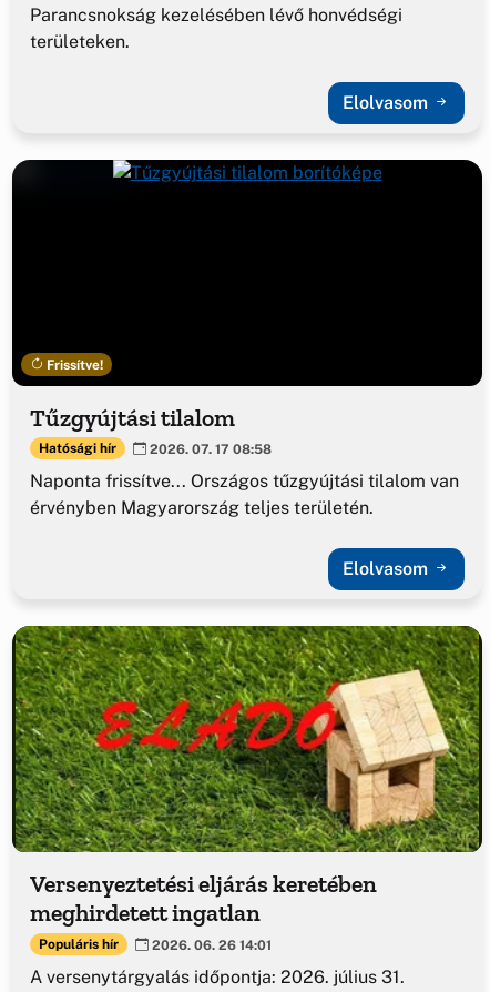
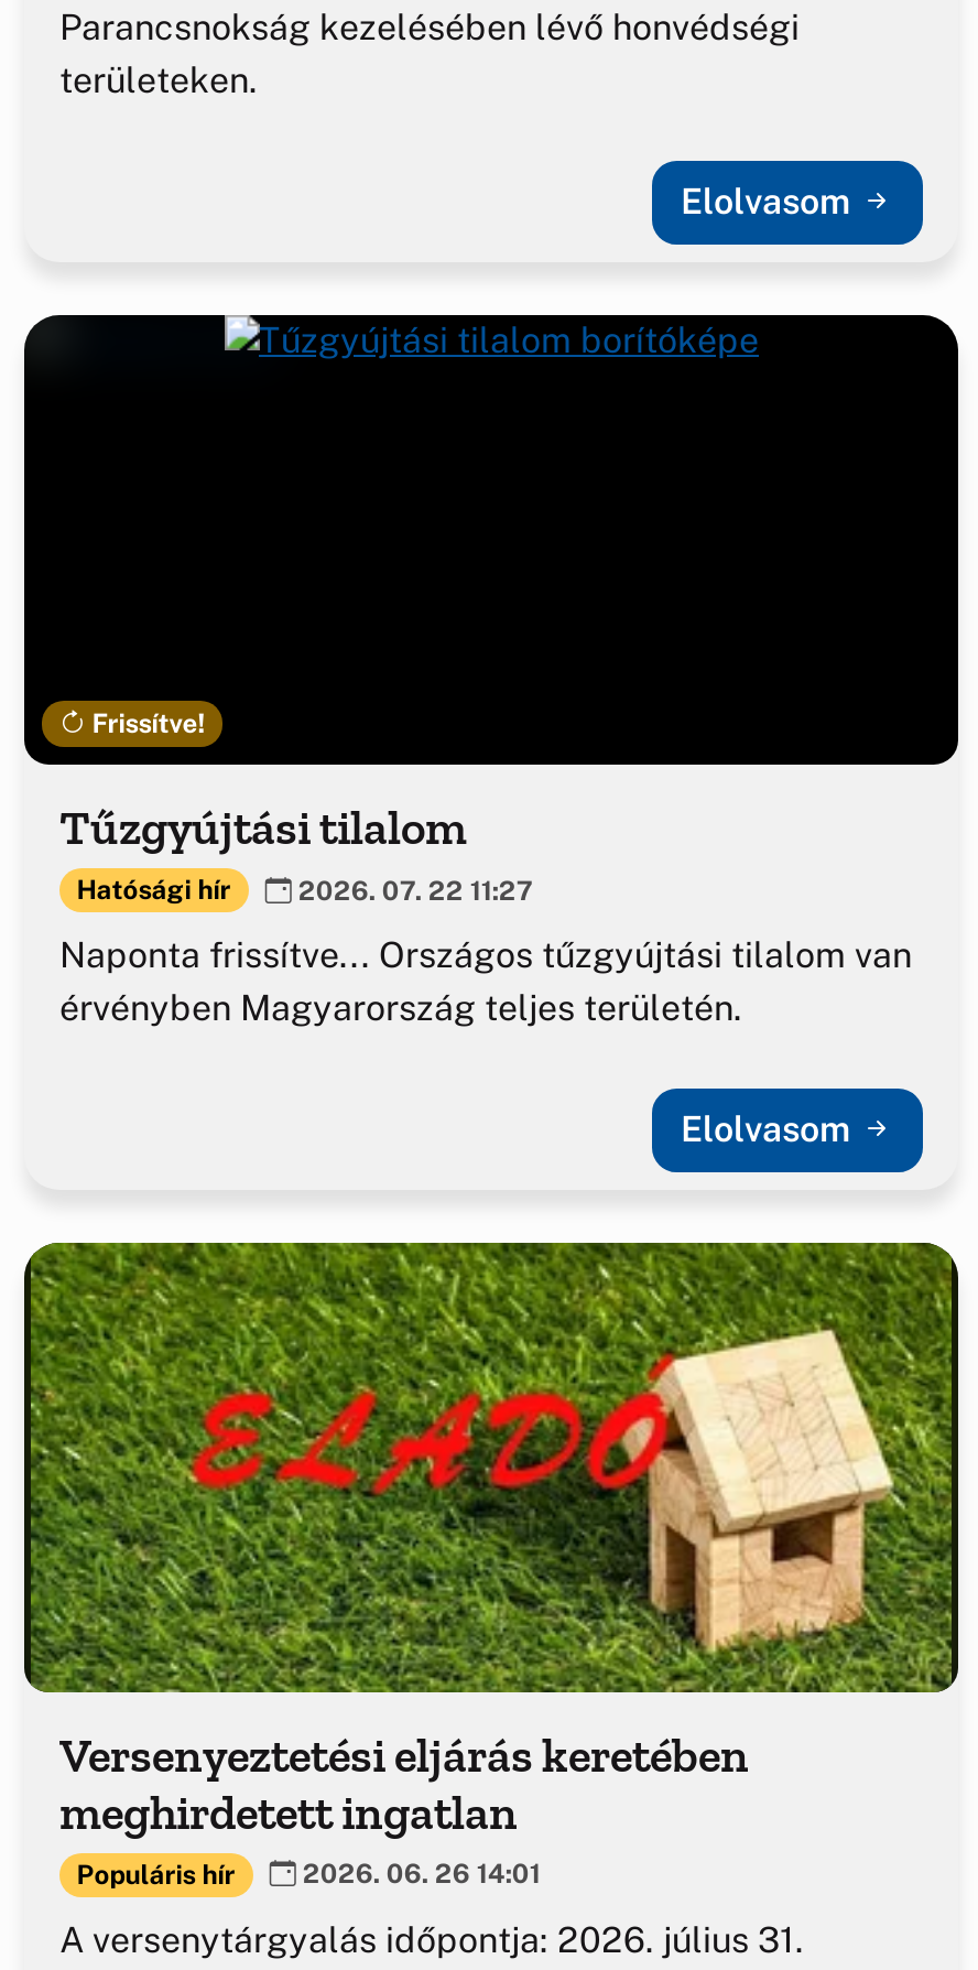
[39,441,272,456] Hatósági hír 2026. 07. 17 08:58 -> [77,875,534,906] Hatósági hír 2026. 07. 22 11:27

